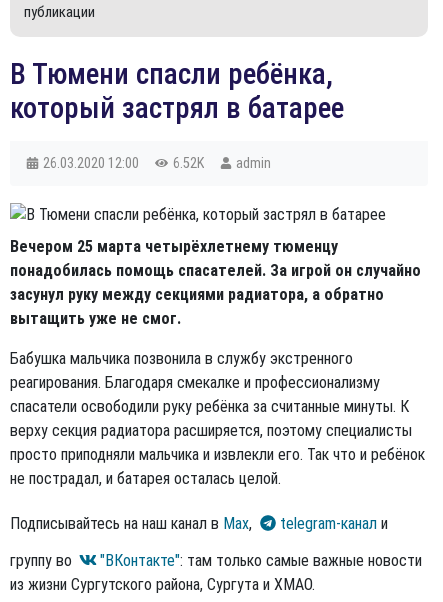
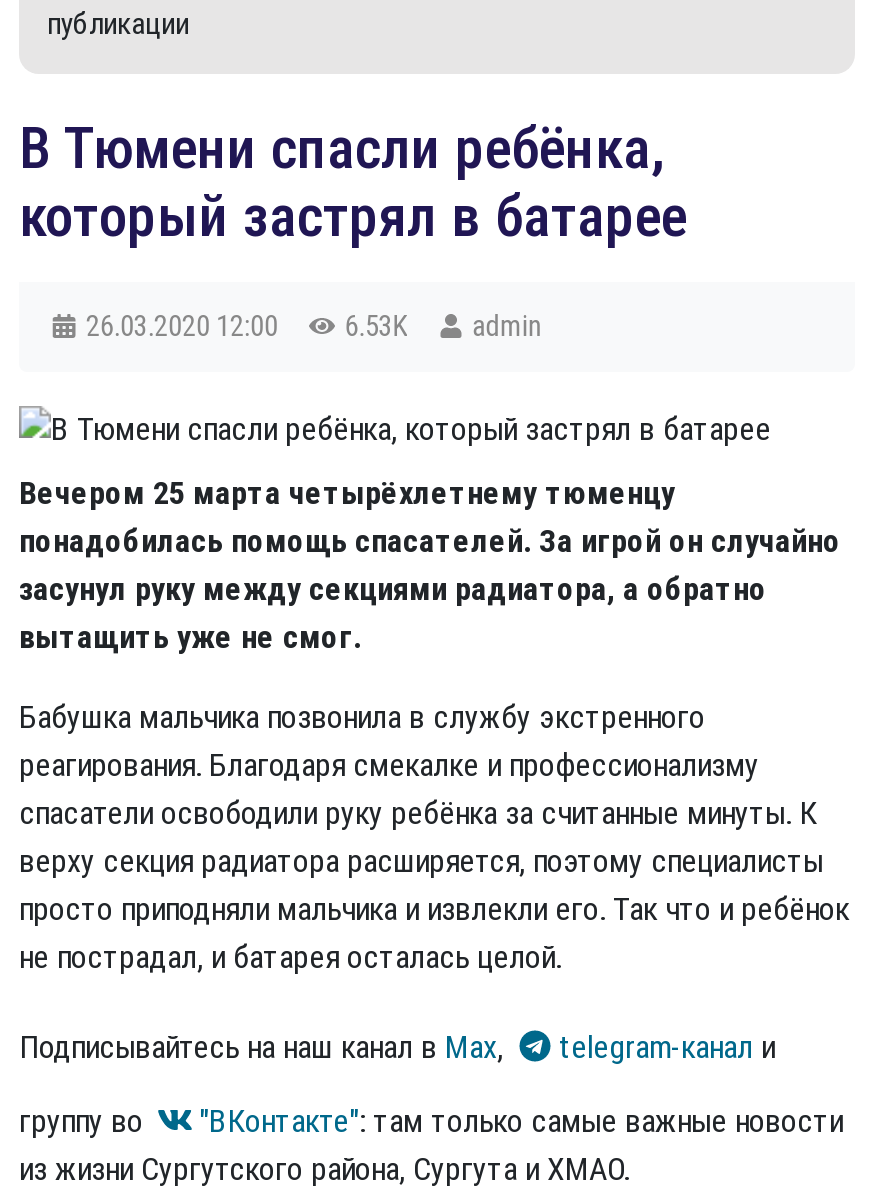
[43,155,271,172] 26.03.2020 12:00 6.52K admin -> [86,310,542,344] 26.03.2020 12:00 6.53K admin

